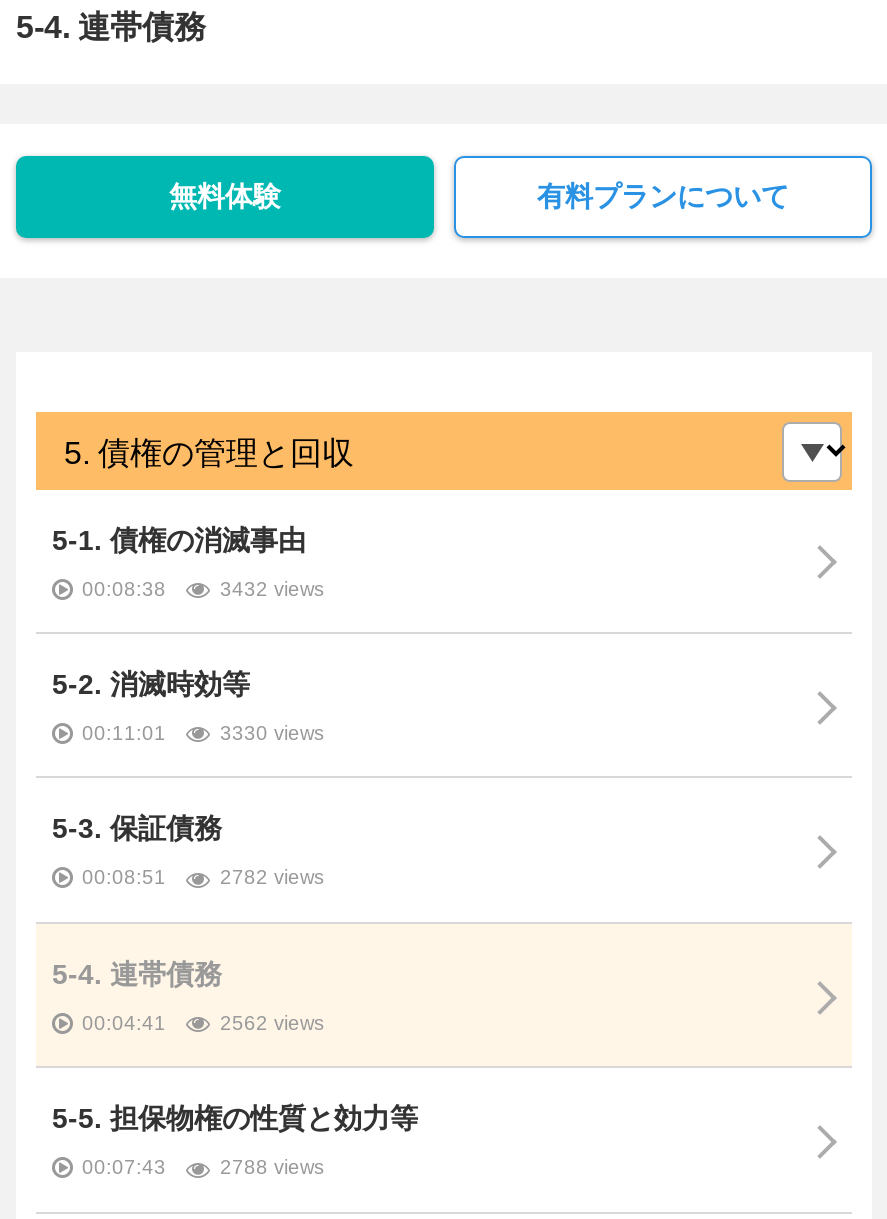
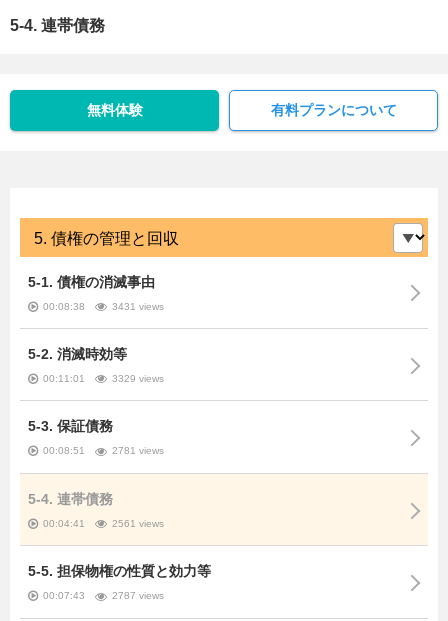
[220,578,324,600] 3432 views -> [112,301,164,312] 3431 views
[220,722,324,744] 3330 views -> [112,373,164,384] 3329 views
[220,867,324,889] 2782 views -> [112,445,164,456] 2781 views
[220,1012,324,1034] 2562 views -> [112,518,164,529] 2561 views
[220,1156,324,1178] 2788 views -> [112,590,164,601] 2787 views

